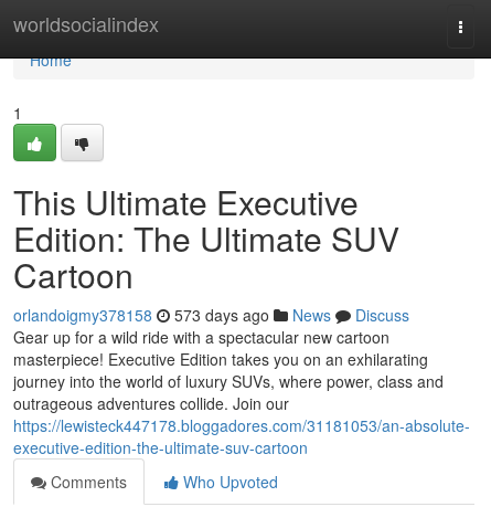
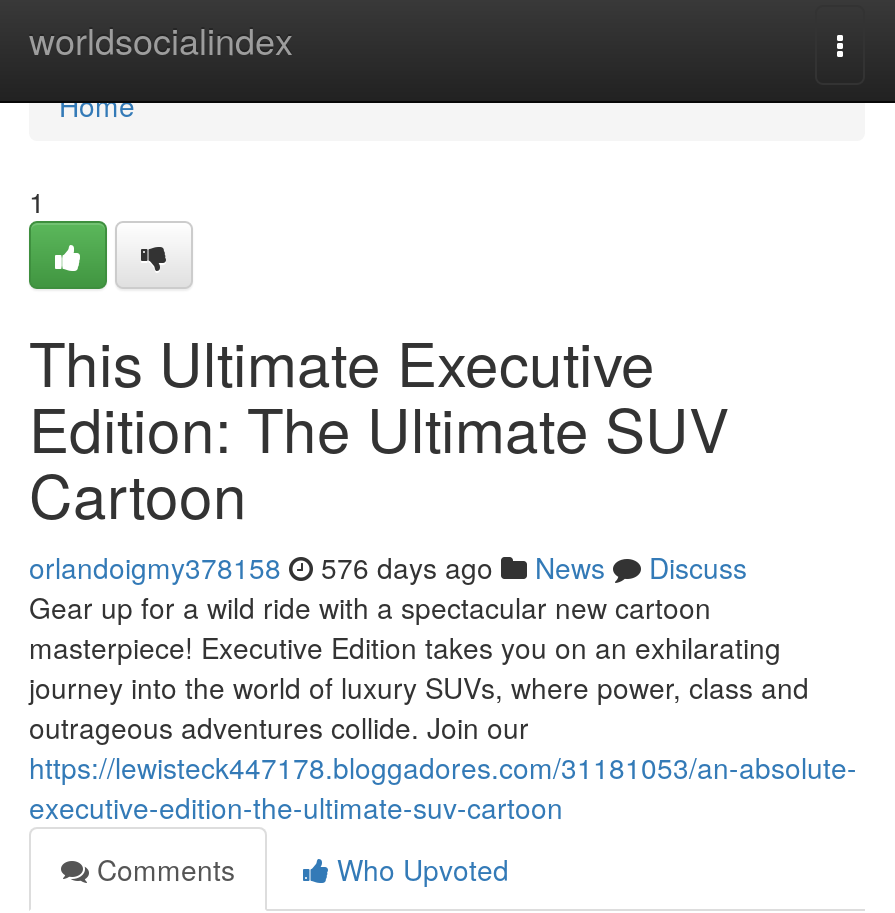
[13,304,409,326] orlandoigmy378158 573 days ago News Discuss -> [29,547,747,587] orlandoigmy378158 576 days ago News Discuss

